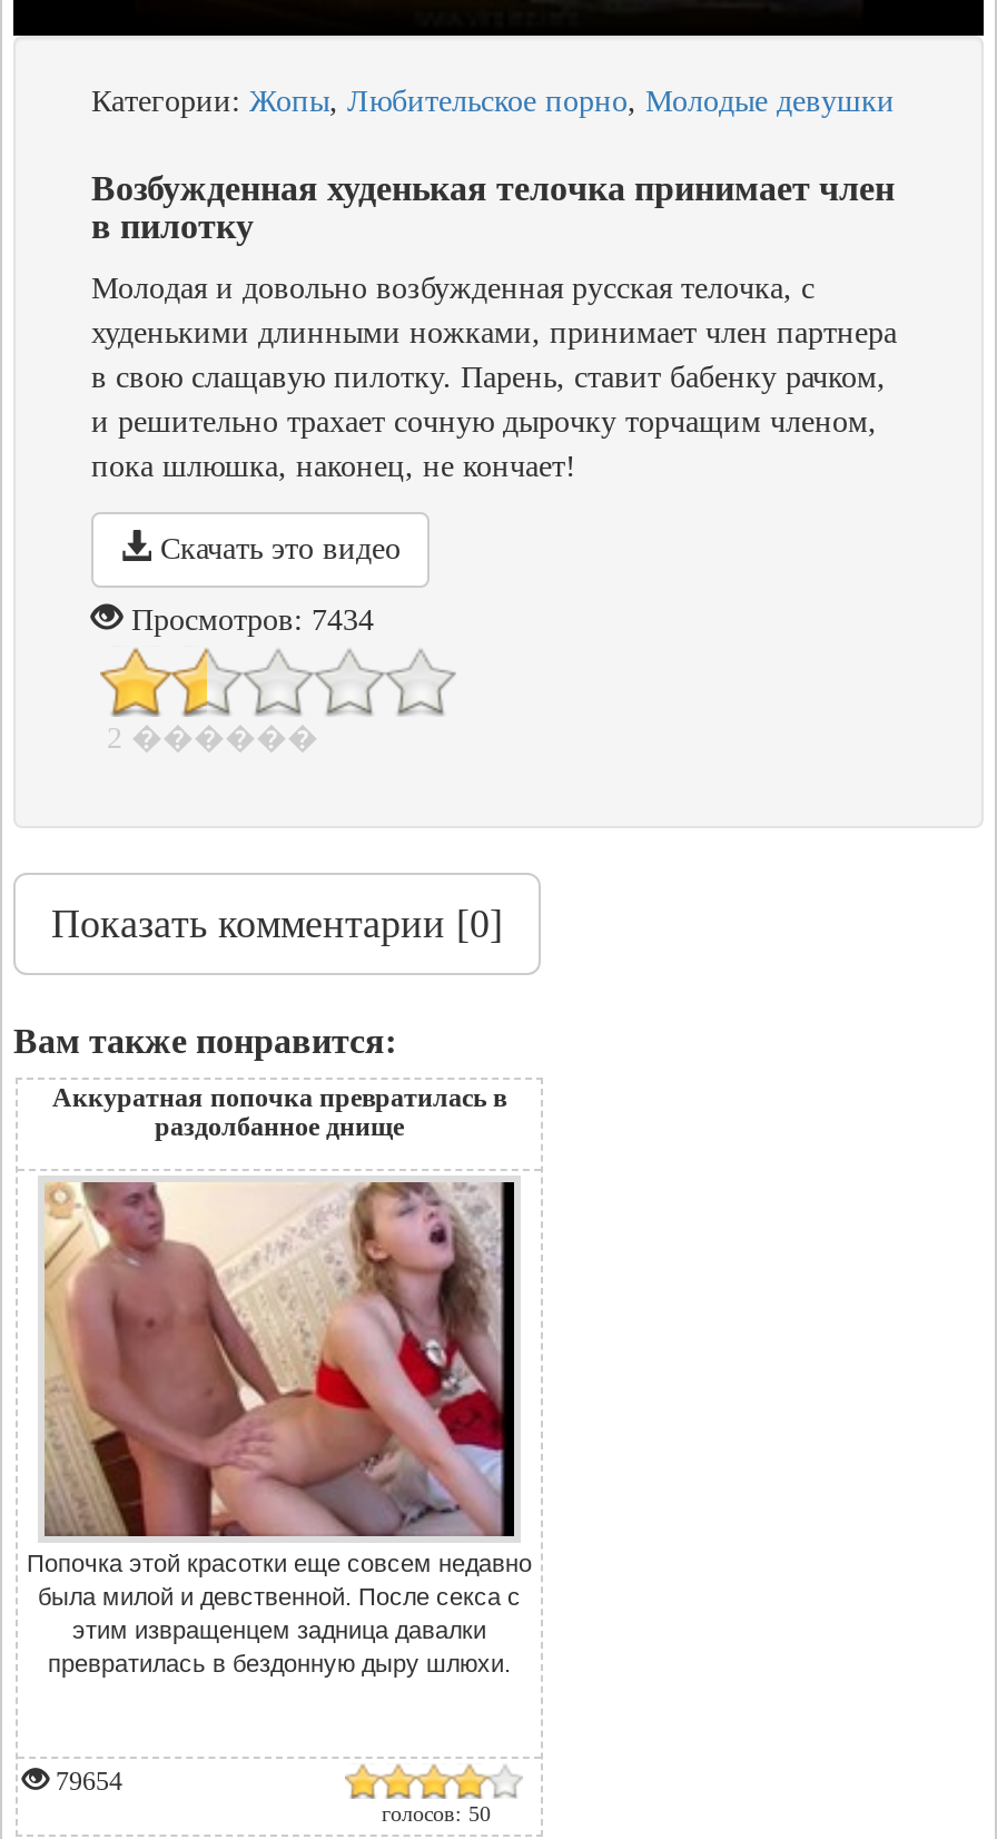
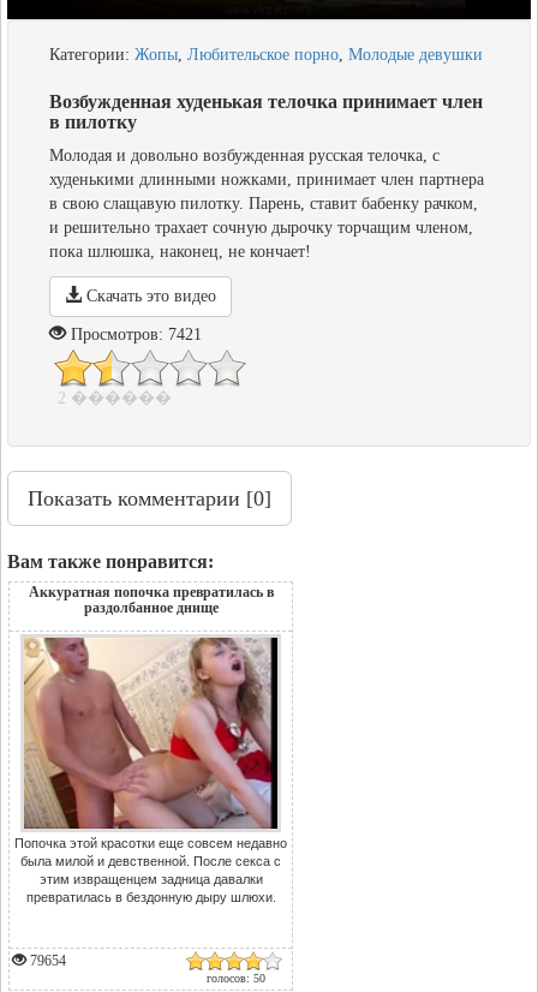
[122,604,374,637] Просмотров: 7434 -> [66,326,202,344] Просмотров: 7421

